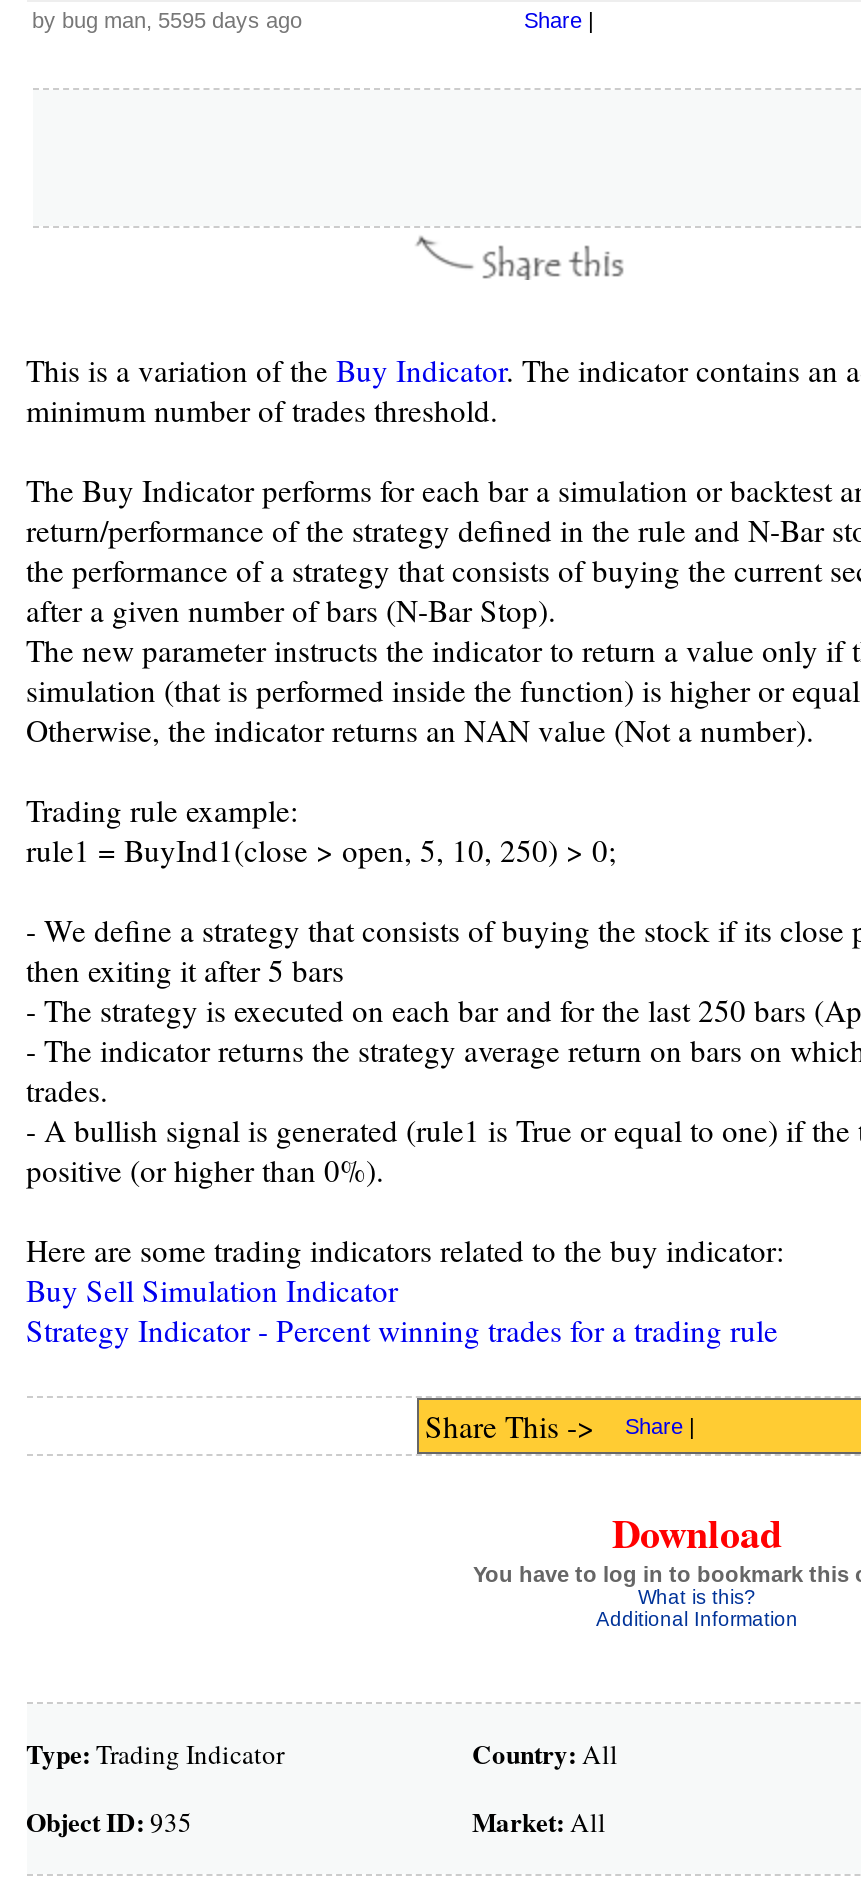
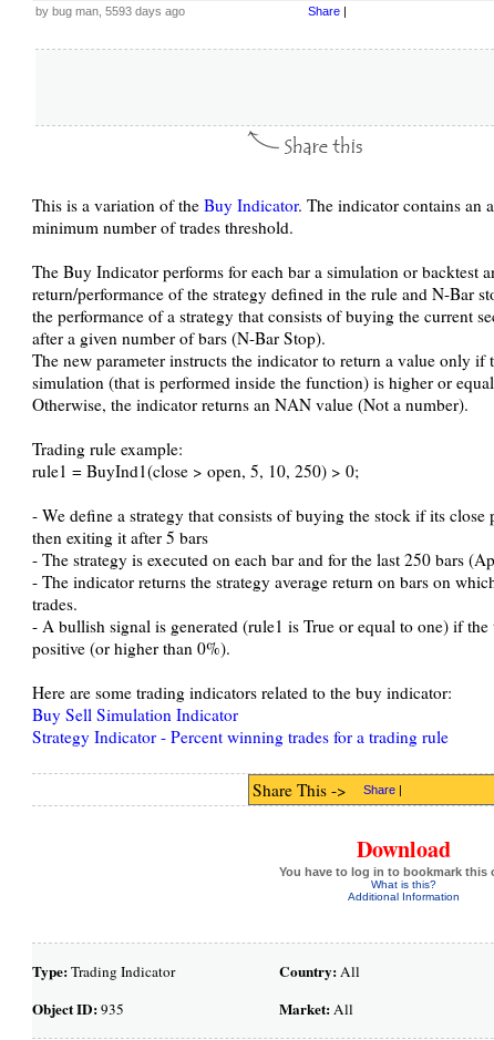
[32,8,302,32] by bug man, 5595 days ago -> [35,4,184,18] by bug man, 5593 days ago

